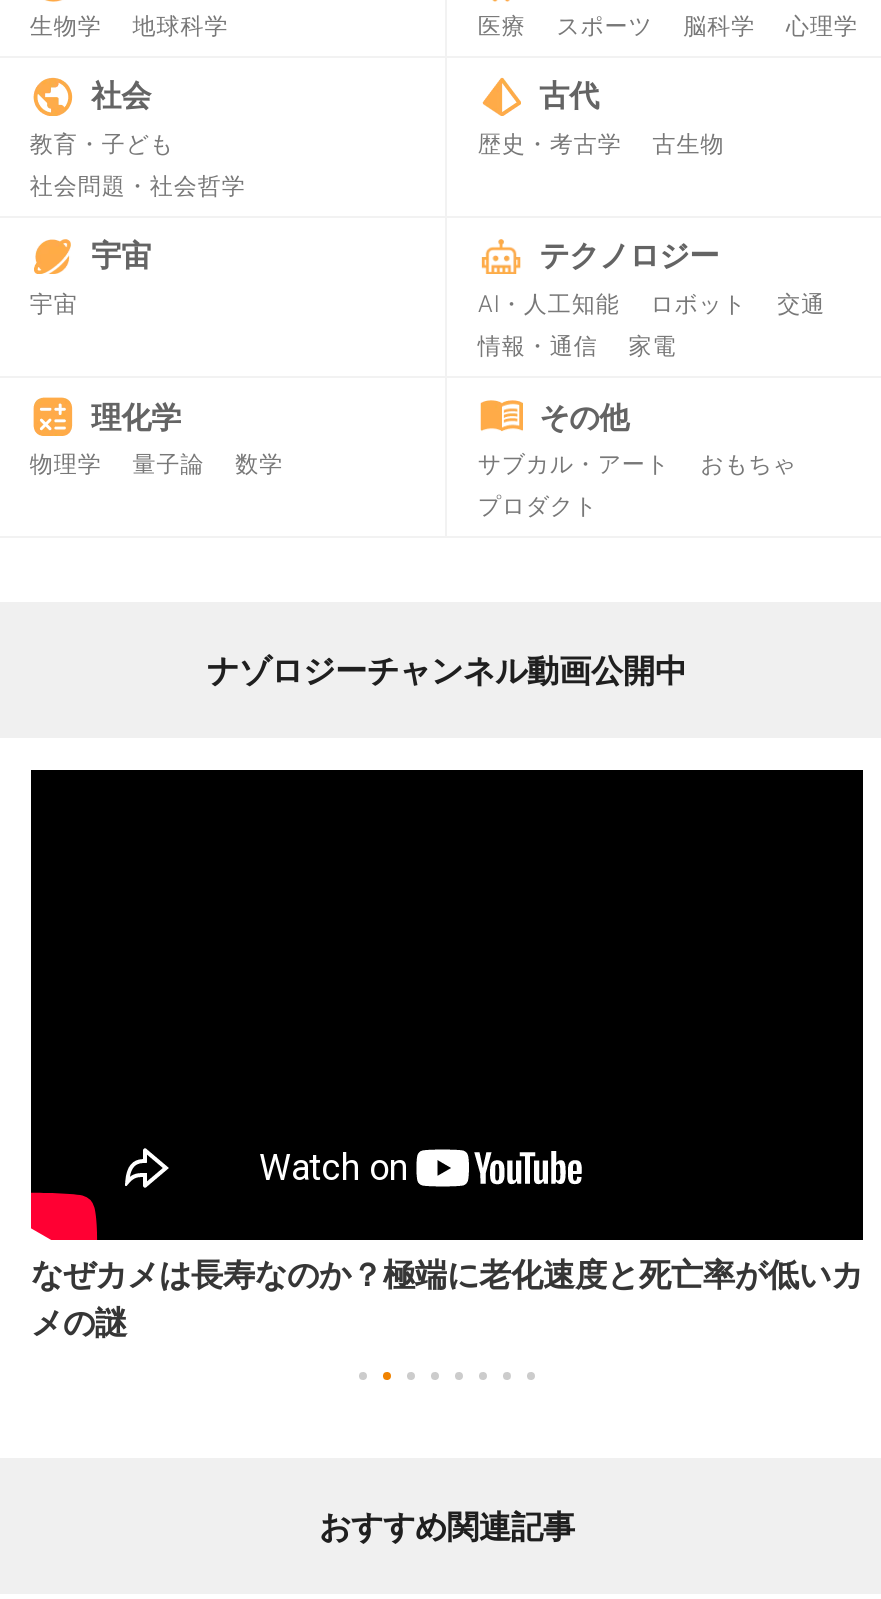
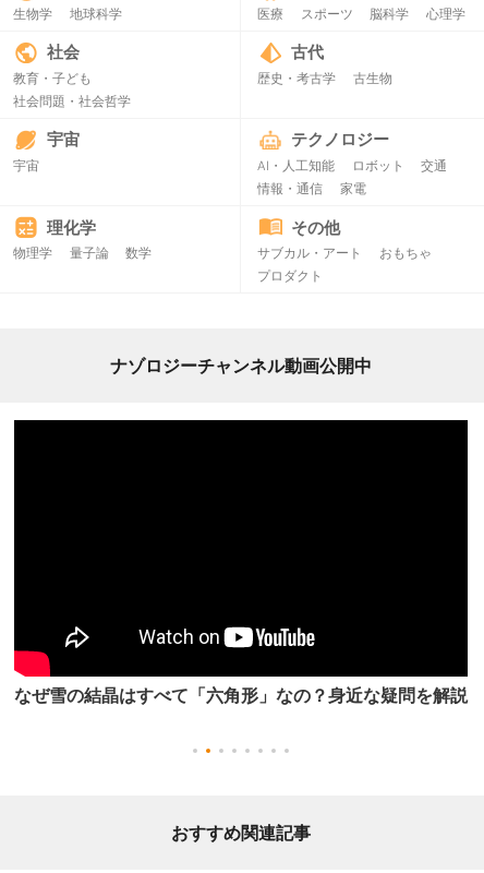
[31,1254,863,1342] なぜカメは長寿なのか？極端に老化速度と死亡率が低いカ | メの謎 -> [14,684,468,706] なぜ雪の結晶はすべて「六角形」なの？身近な疑問を解説

